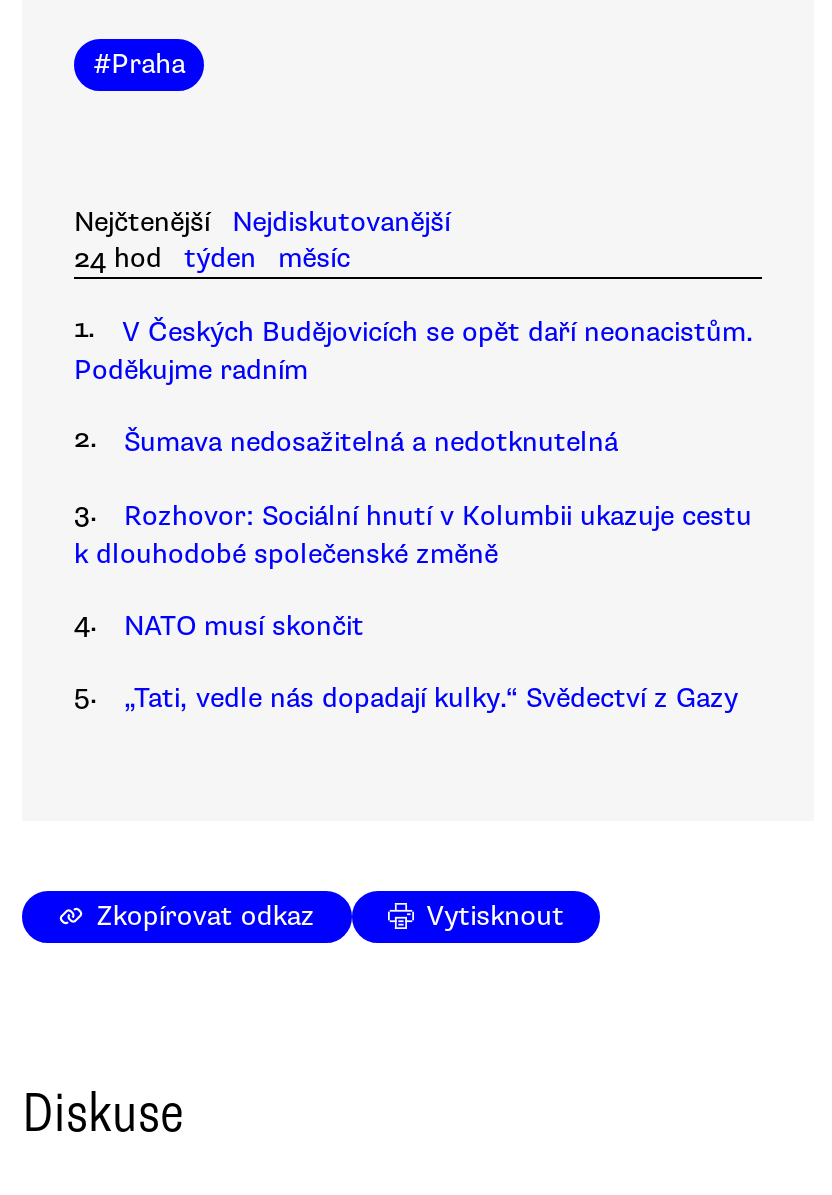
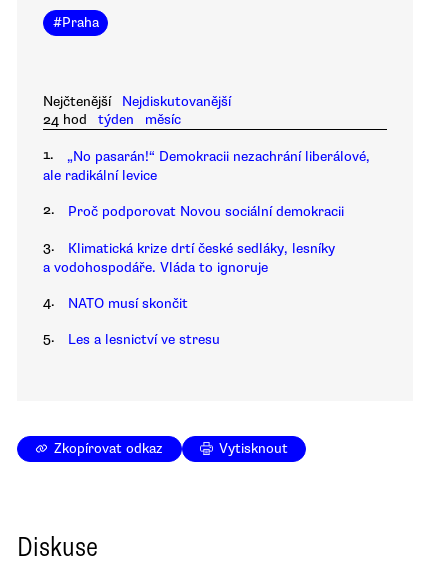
[74,315,754,387] V Českých Budějovicích se opět daří neonacistům. | Poděkujme radním -> [43,148,370,184] „No pasarán!“ Demokracii nezachrání liberálové, | ale radikální levice
[124,425,618,459] Šumava nedosažitelná a nedotknutelná -> [68,203,344,220] Proč podporovat Novou sociální demokracii
[74,498,752,570] Rozhovor: Sociální hnutí v Kolumbii ukazuje cestu | k dlouhodobé společenské změně -> [43,239,335,275] Klimatická krize drtí české sedláky, lesníky | a vodohospodáře. Vláda to ignoruje
[124,681,738,715] „Tati, vedle nás dopadají kulky.“ Svědectví z Gazy -> [68,331,220,348] Les a lesnictví ve stresu

